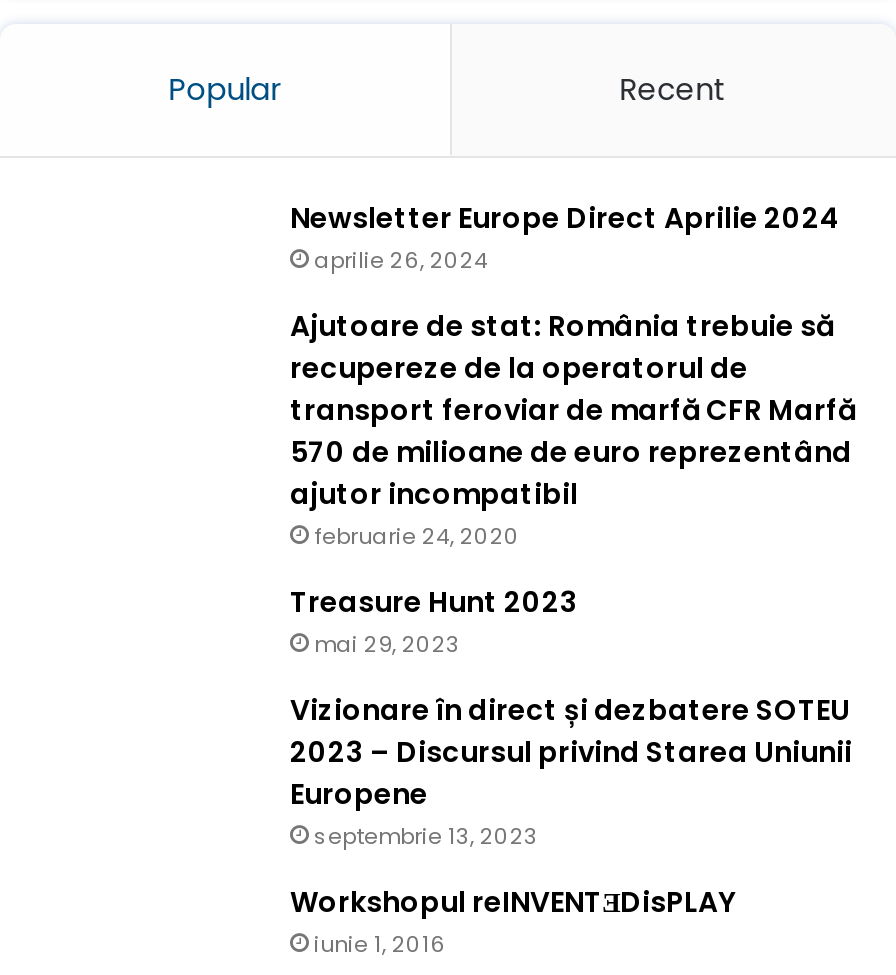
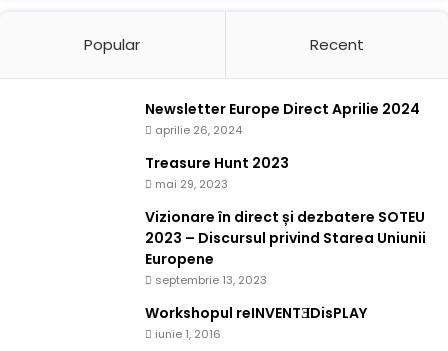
[290,306,856,552] Ajutoare de stat: România trebuie să | recupereze de la operatorul de | transport feroviar de marfă CFR Marfă | 570 de milioane de euro reprezentând | ajutor incompatibil | februarie 24, 2020 -> none

